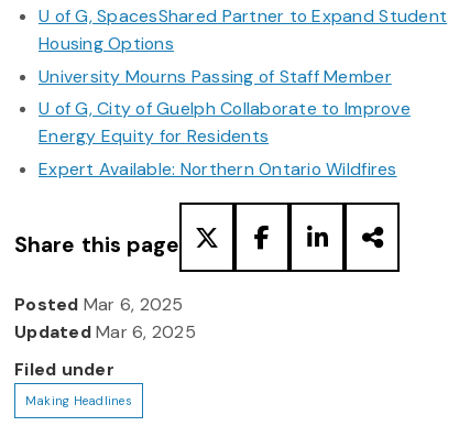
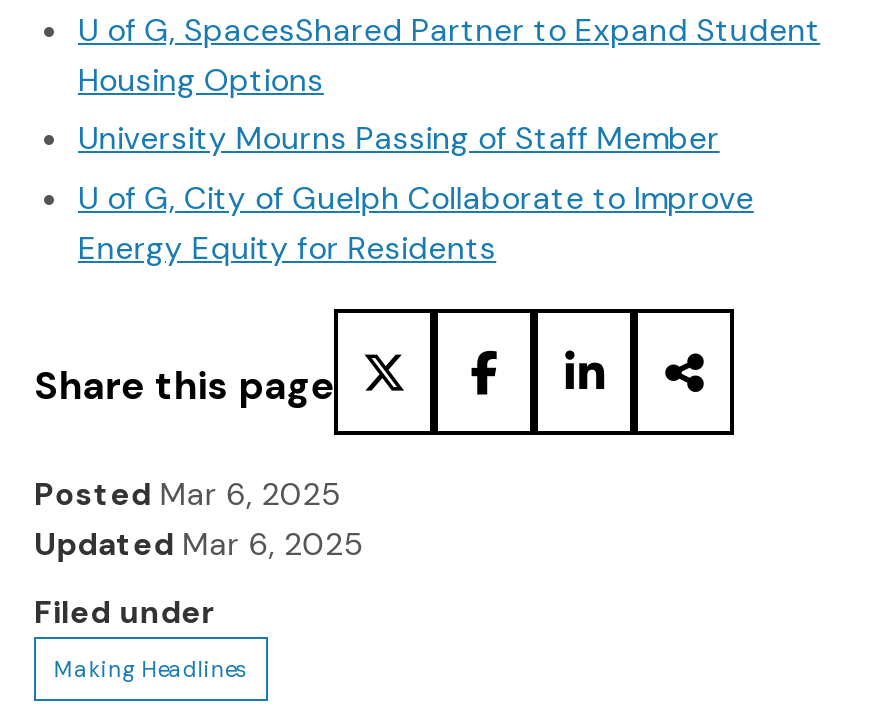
[39,157,397,180] Expert Available: Northern Ontario Wildfires -> none

